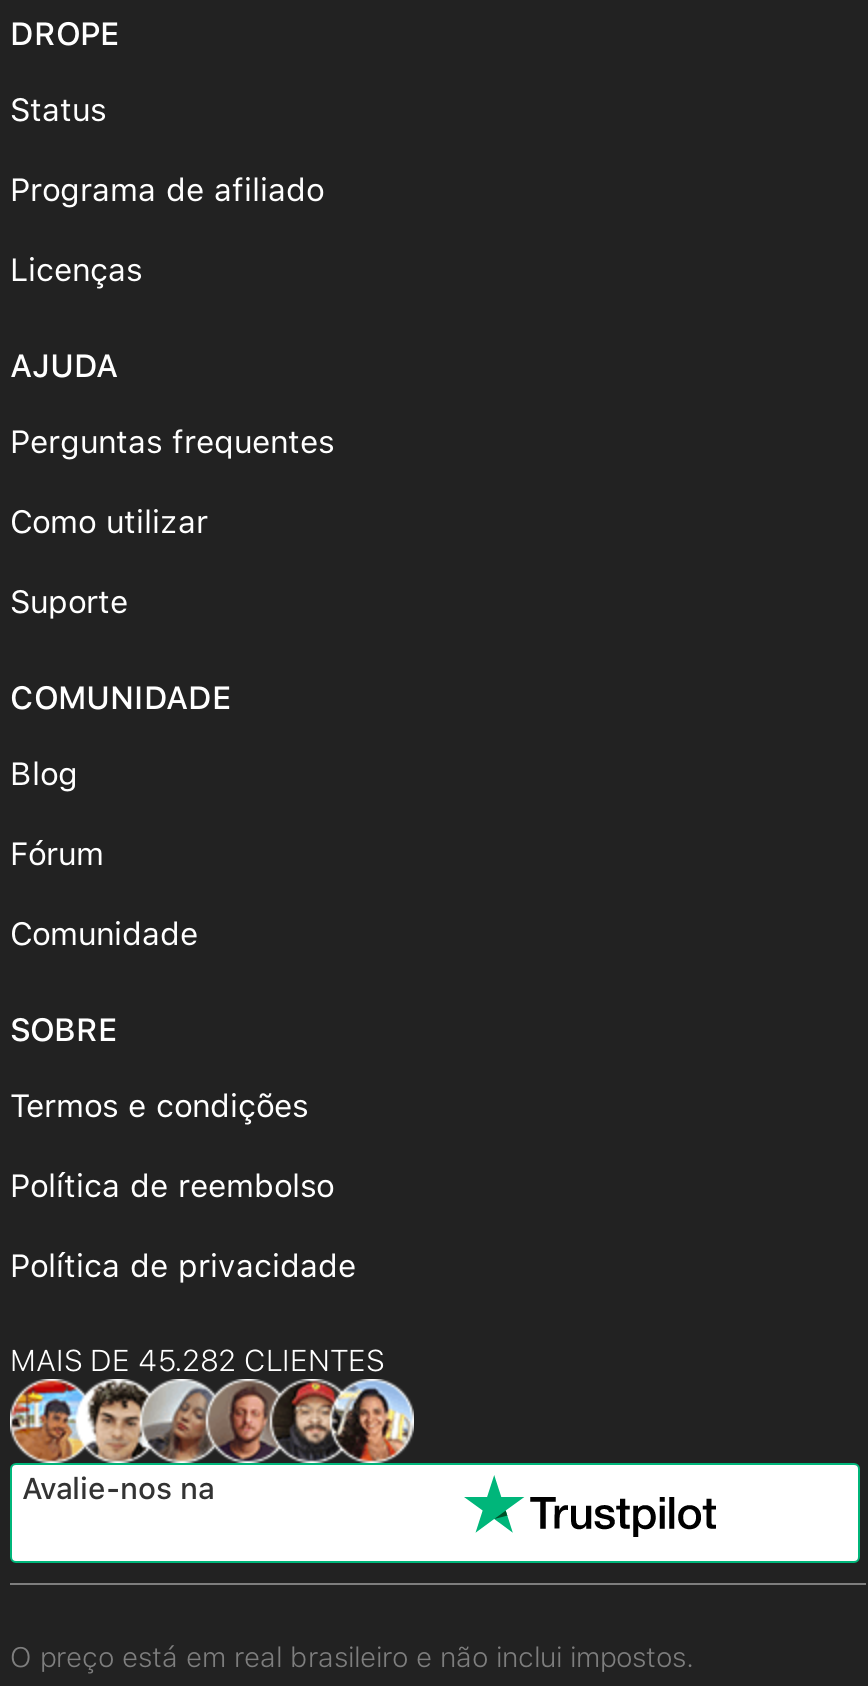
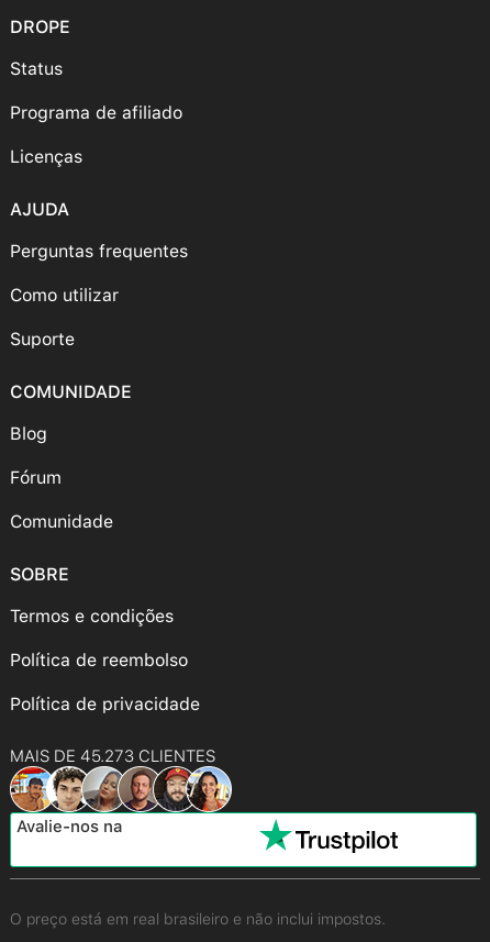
[10,1343,384,1379] MAIS DE 45.282 CLIENTES -> [10,746,215,766] MAIS DE 45.273 CLIENTES

